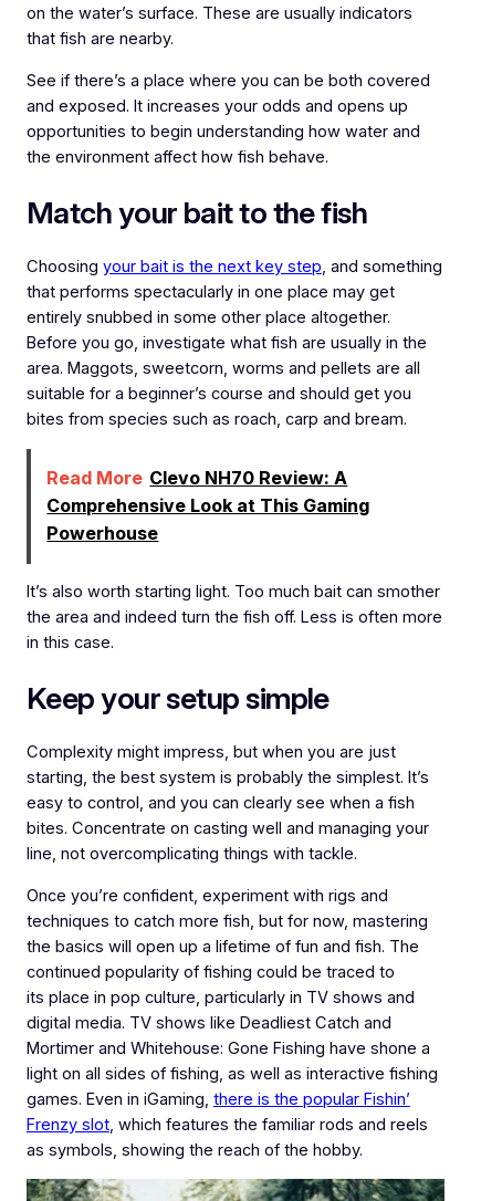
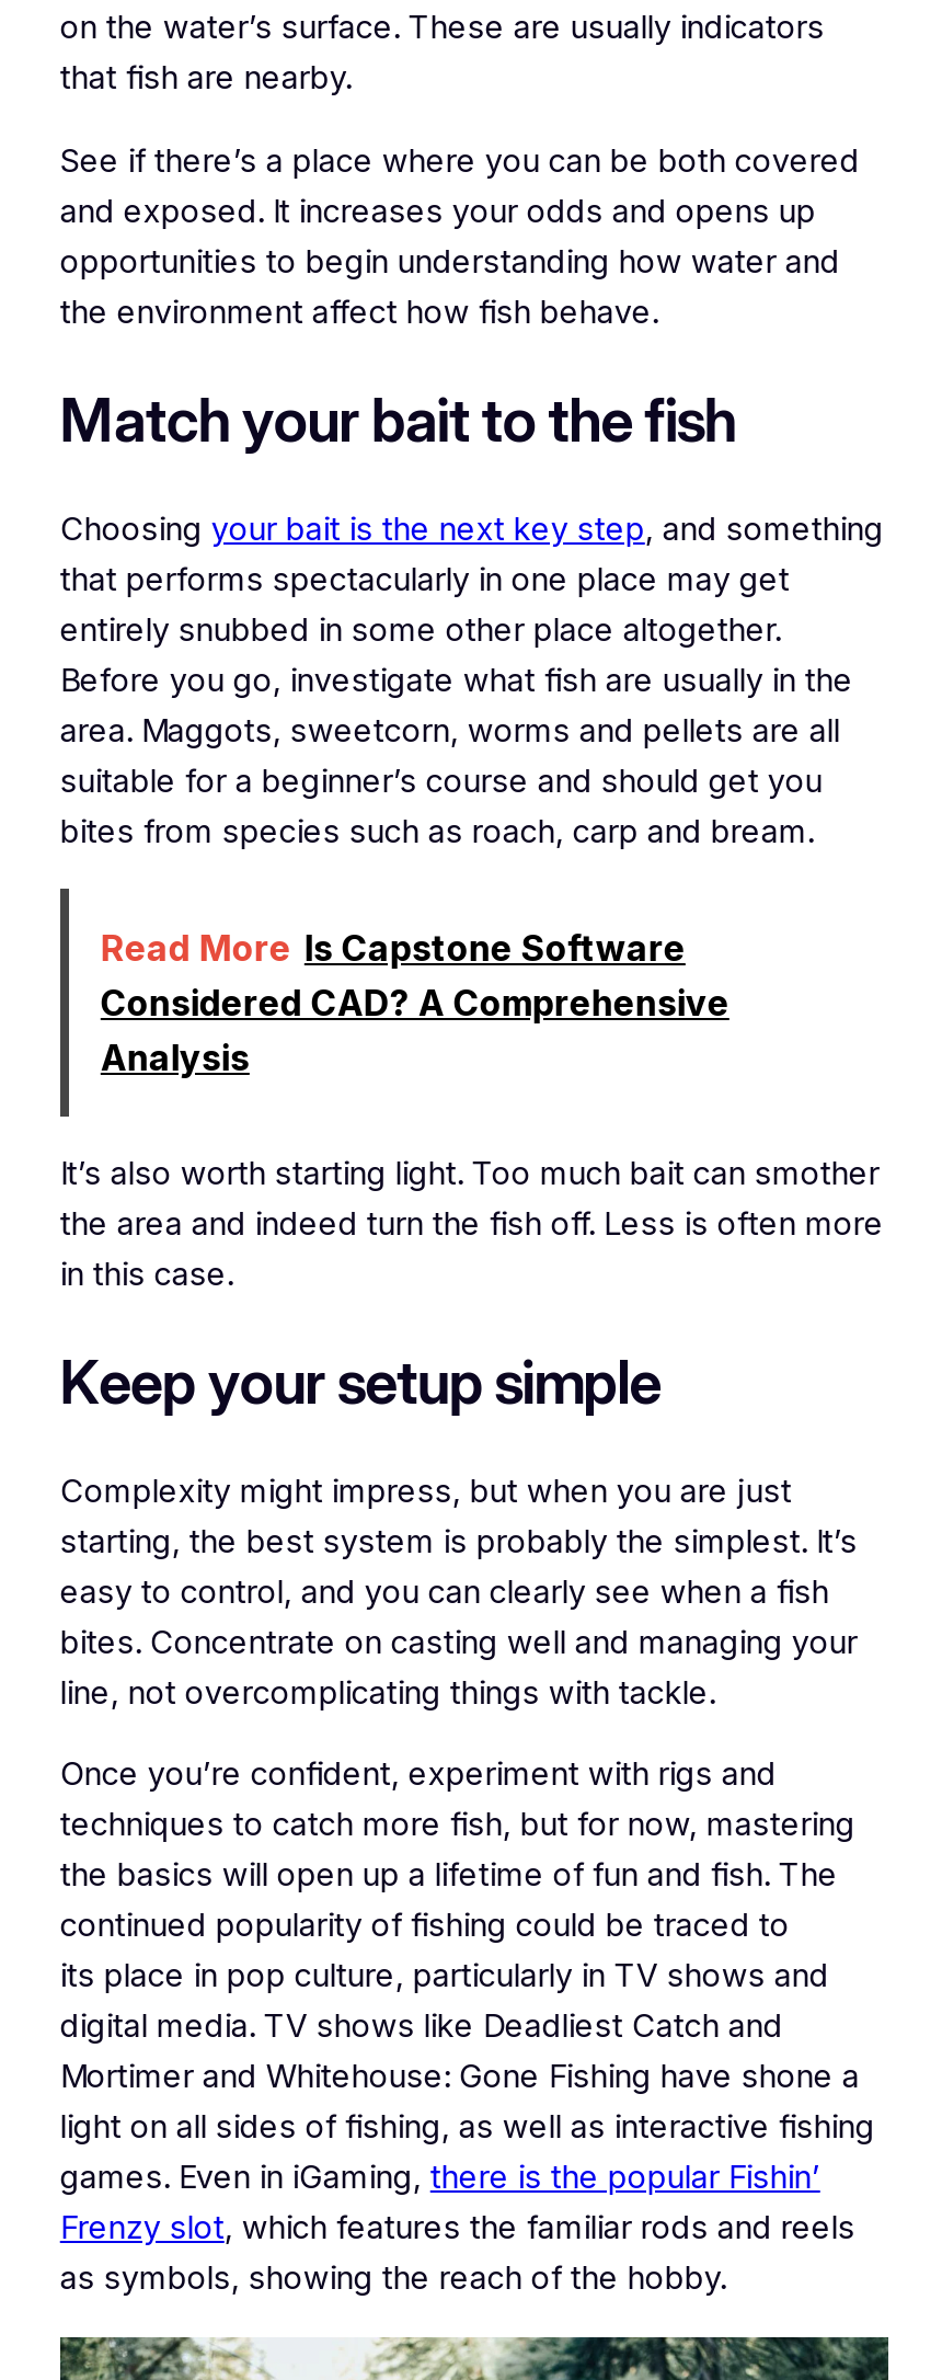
[47,467,370,544] Read More Clevo NH70 Review: A | Comprehensive Look at This Gaming | Powerhouse -> [101,925,729,1078] Read More Is Capstone Software | Considered CAD? A Comprehensive | Analysis

